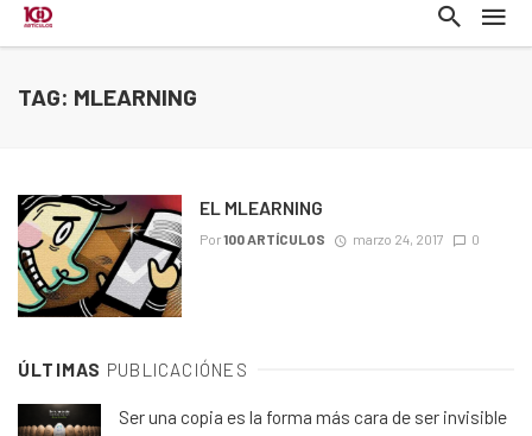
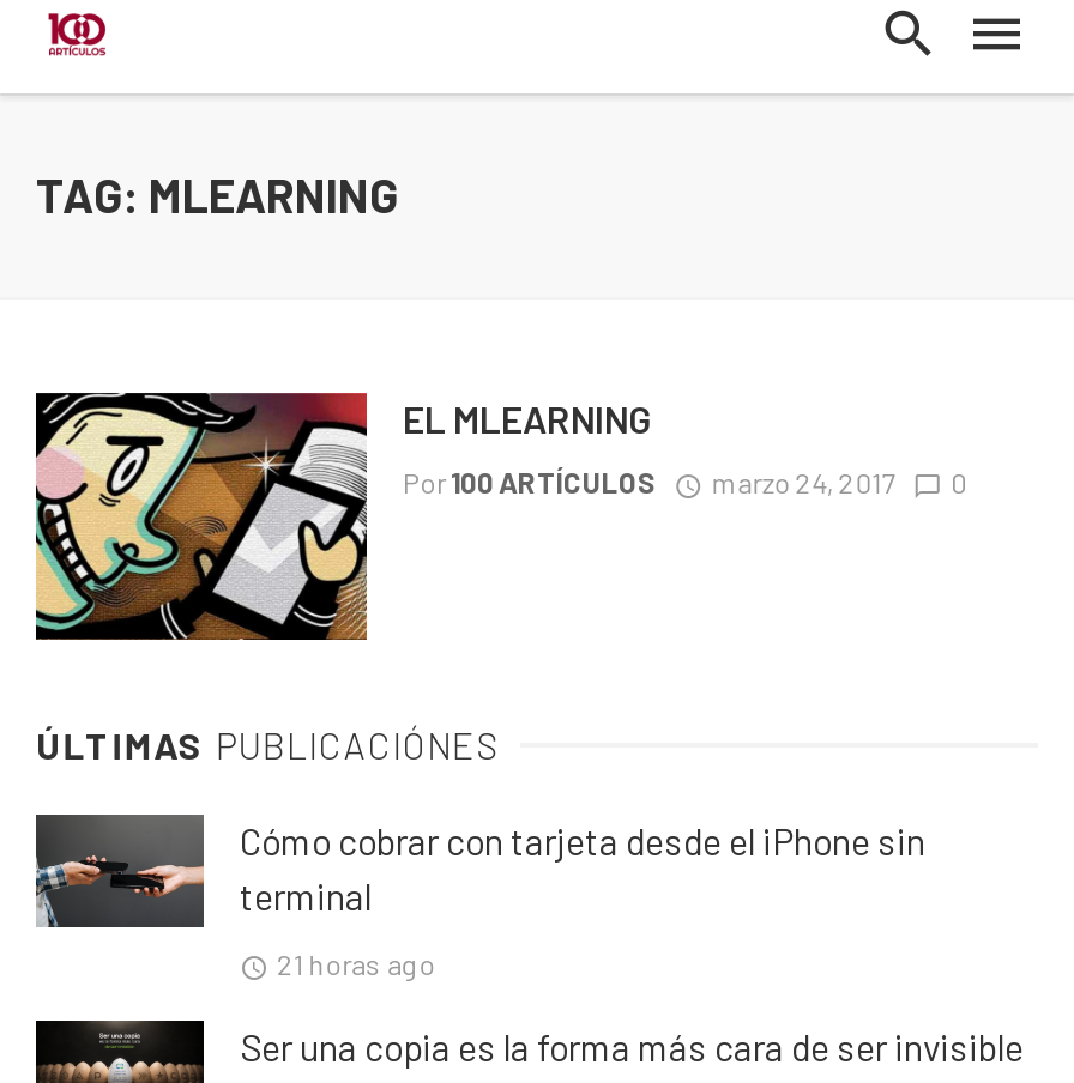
none -> [34,812,925,979] [image] | Cómo cobrar con tarjeta desde el iPhone sin | terminal | 21 horas ago

